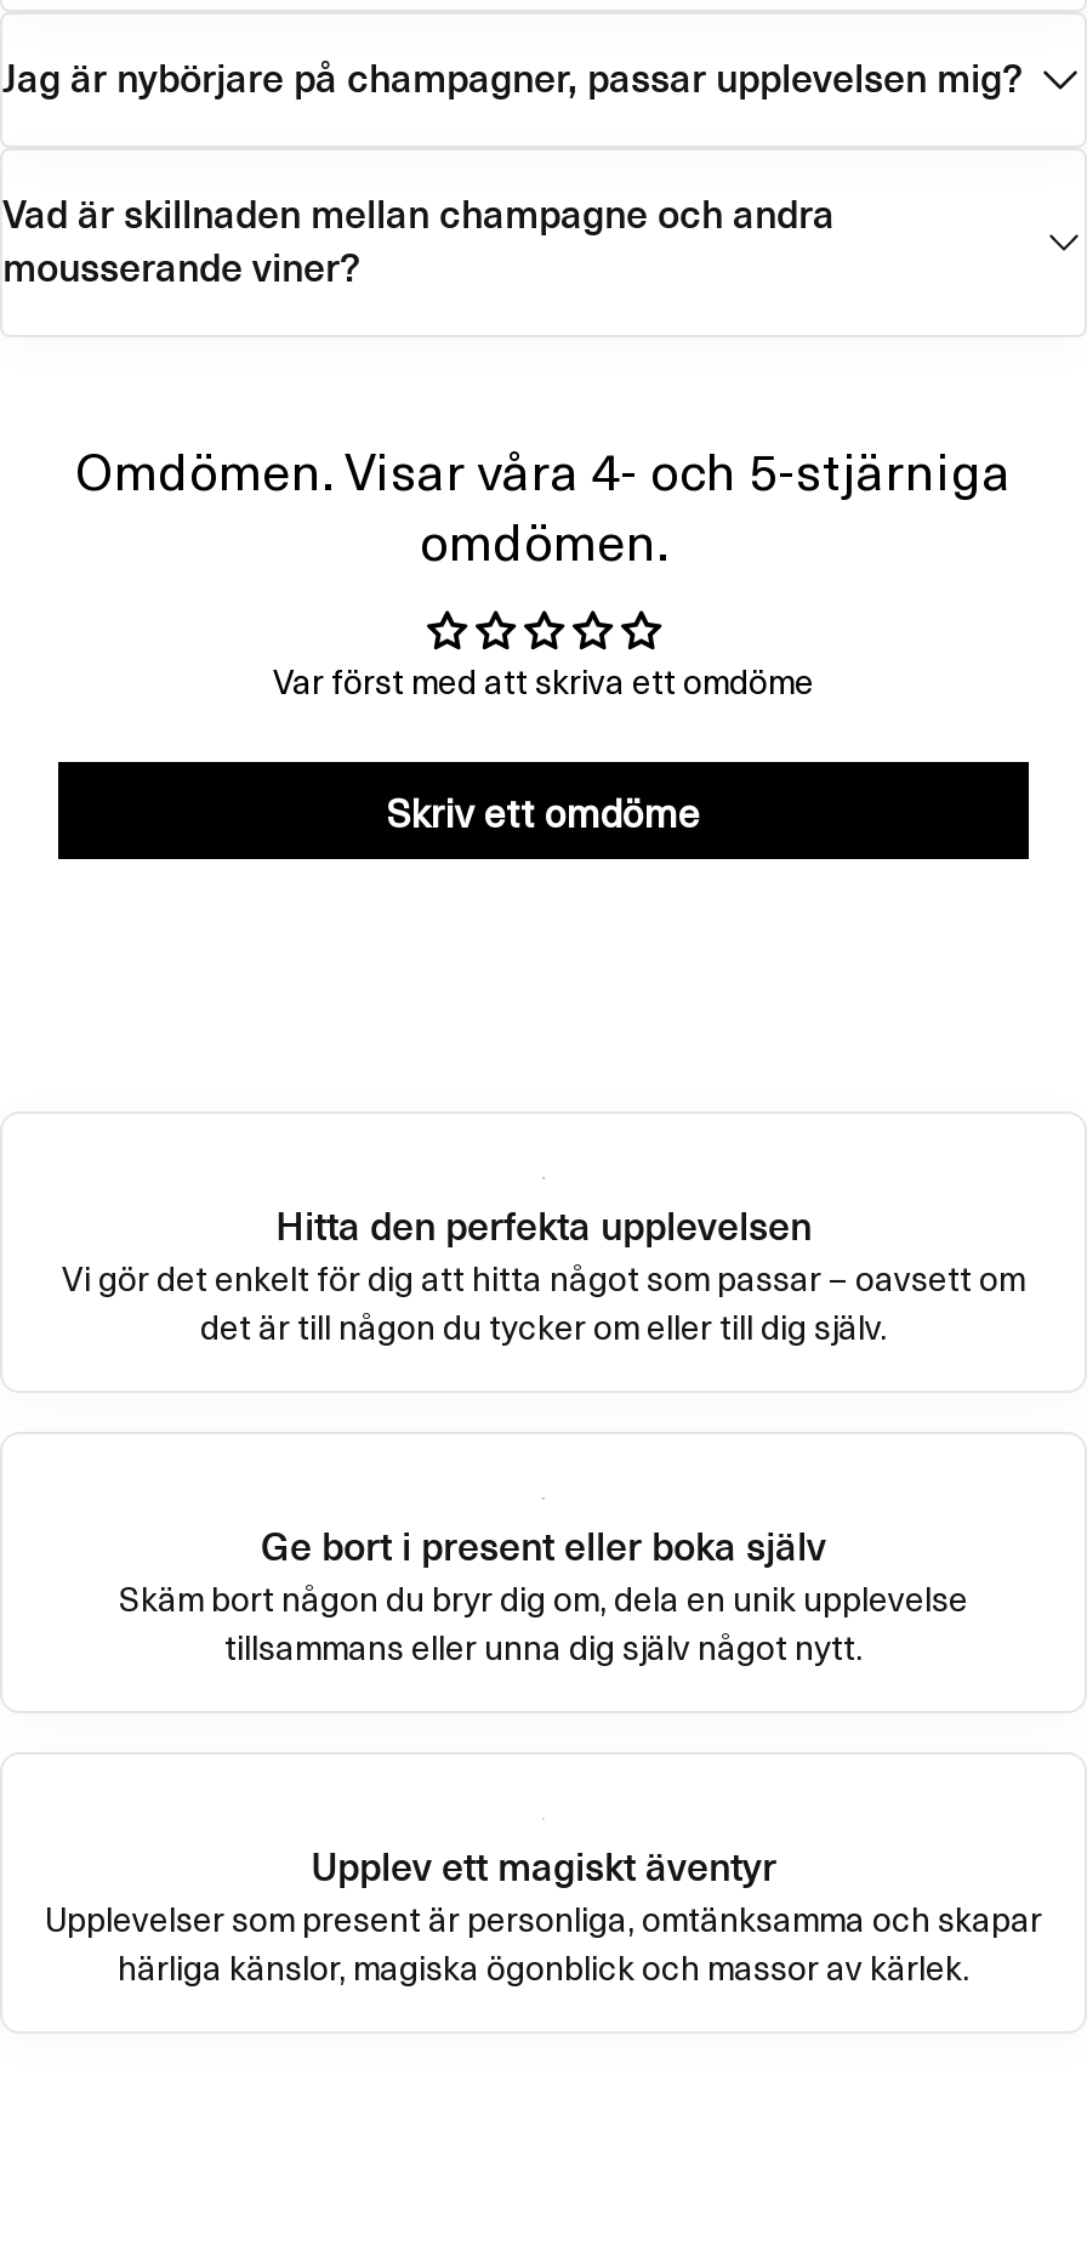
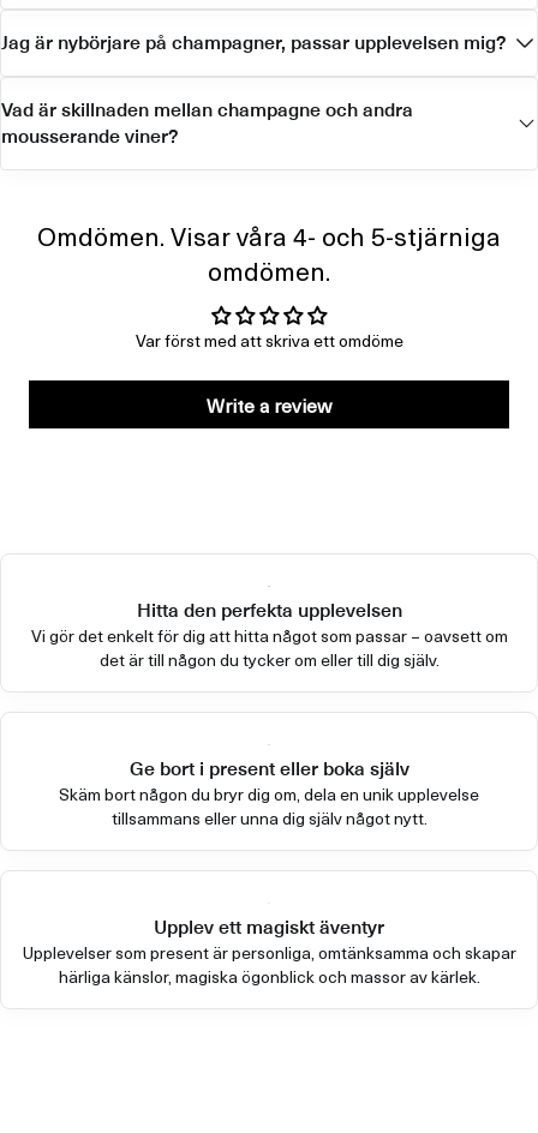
[387,781,700,840] Skriv ett omdöme -> [207,390,331,419] Write a review

